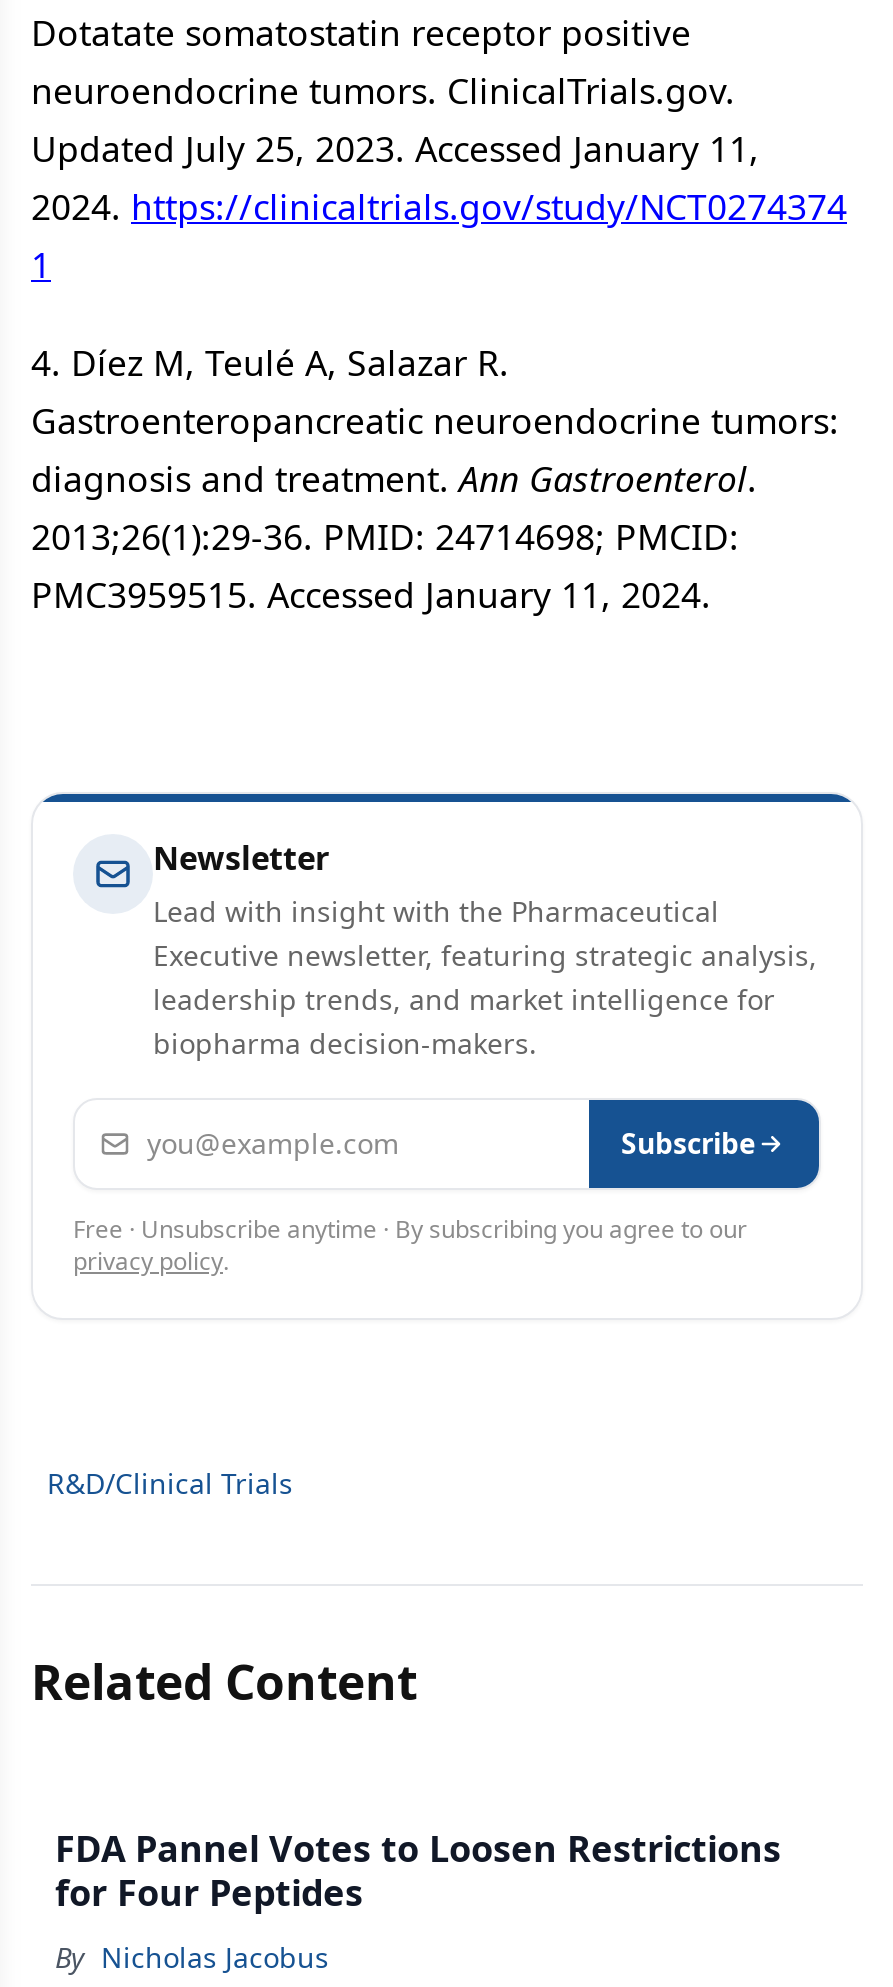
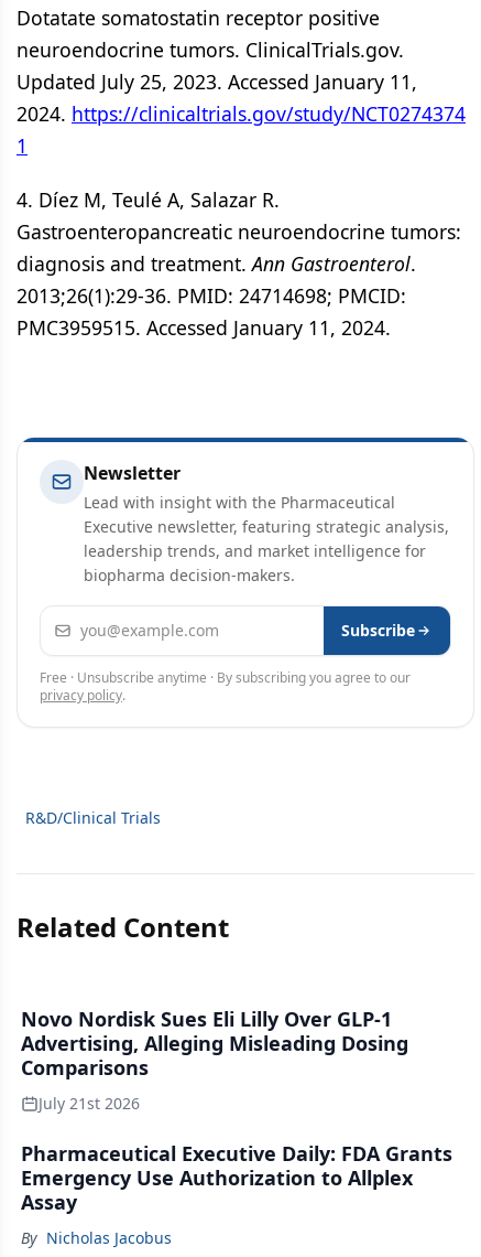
[55,1824,781,1916] FDA Pannel Votes to Loosen Restrictions | for Four Peptides -> [21,1006,452,1215] Novo Nordisk Sues Eli Lilly Over GLP-1 | Advertising, Alleging Misleading Dosing | Comparisons | July 21st 2026 | Pharmaceutical Executive Daily: FDA Grants | Emergency Use Authorization to Allplex | Assay

